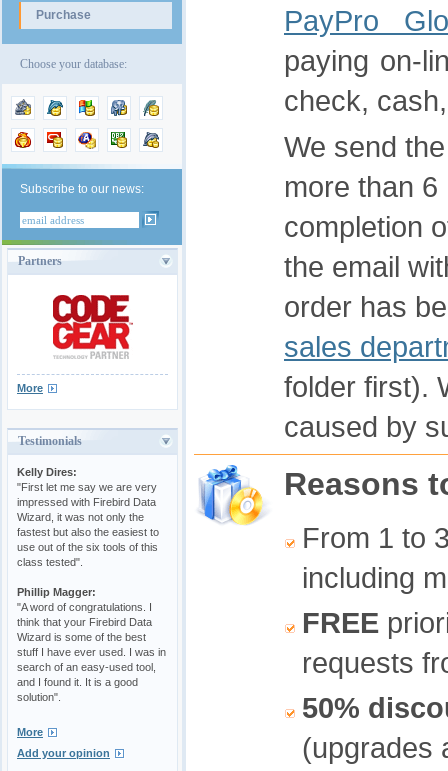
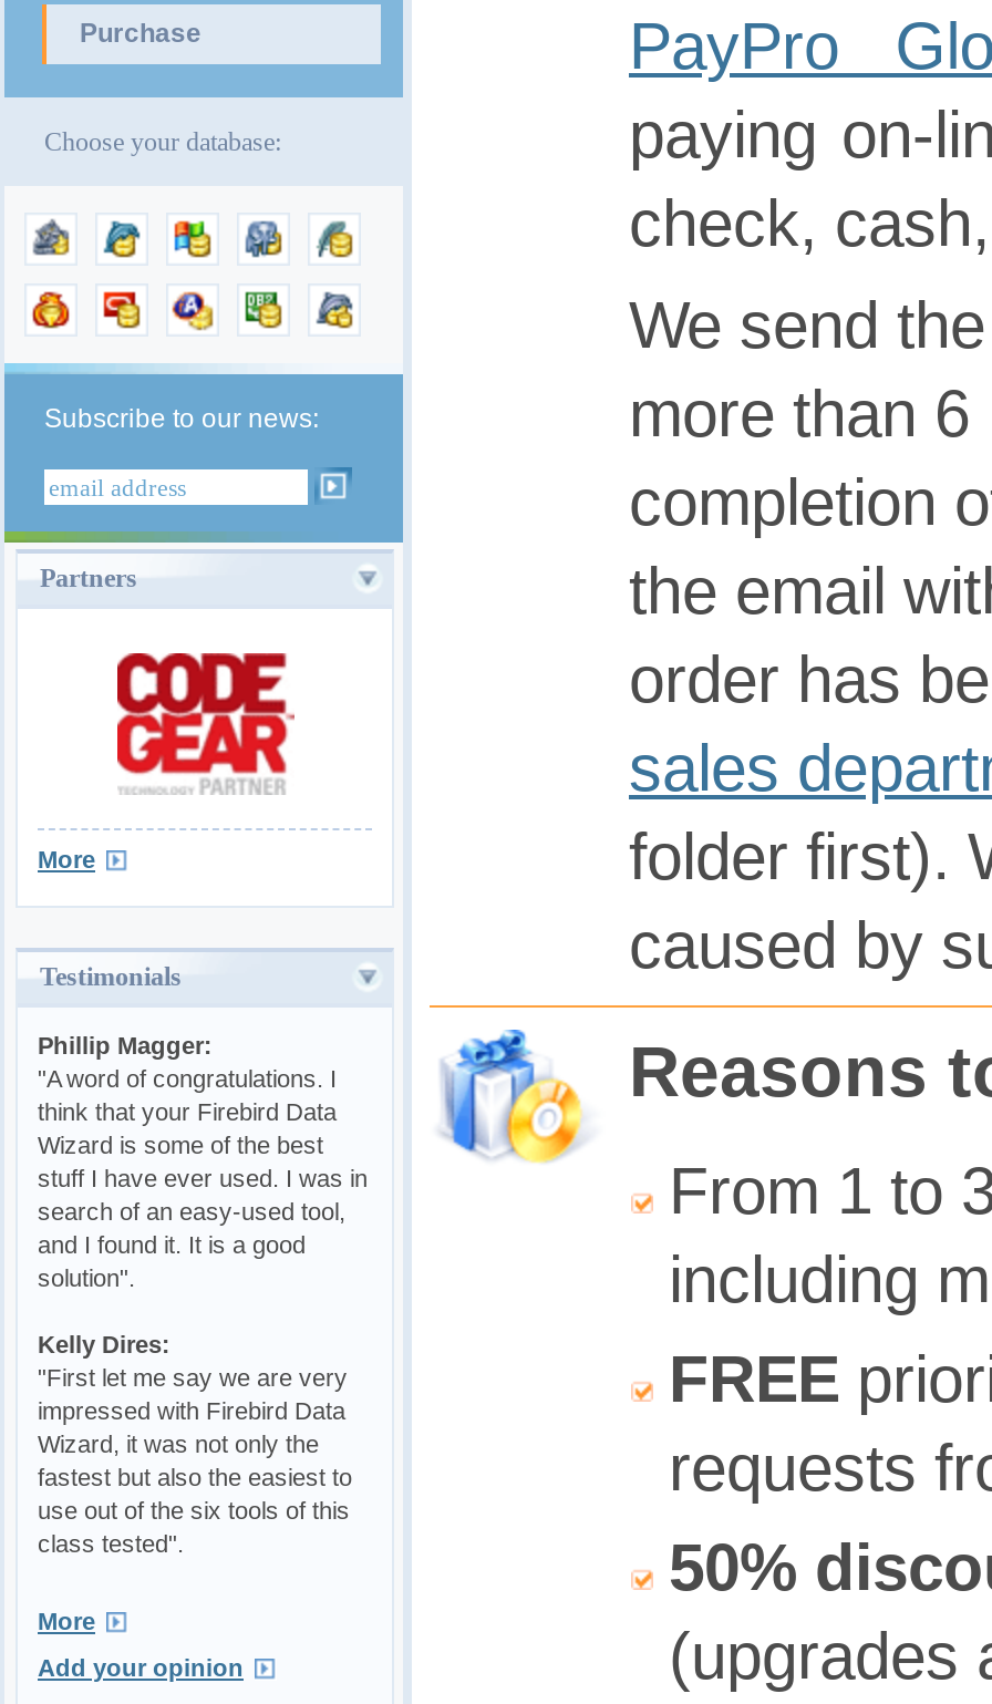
moved [17,466,159,568] -> [38,1330,352,1556]: Kelly Dires: | "First let me say we are very | impressed with Firebird Data | Wizard, it was not only the | fastest but also the easiest to | use out of the six tools of this | class tested".
moved [17,586,166,703] -> [38,1031,368,1291]: Phillip Magger: | "A word of congratulations. I | think that your Firebird Data | Wizard is some of the best | stuff I have ever used. I was in | search of an easy-used tool, | and I found it. It is a good | solution".

